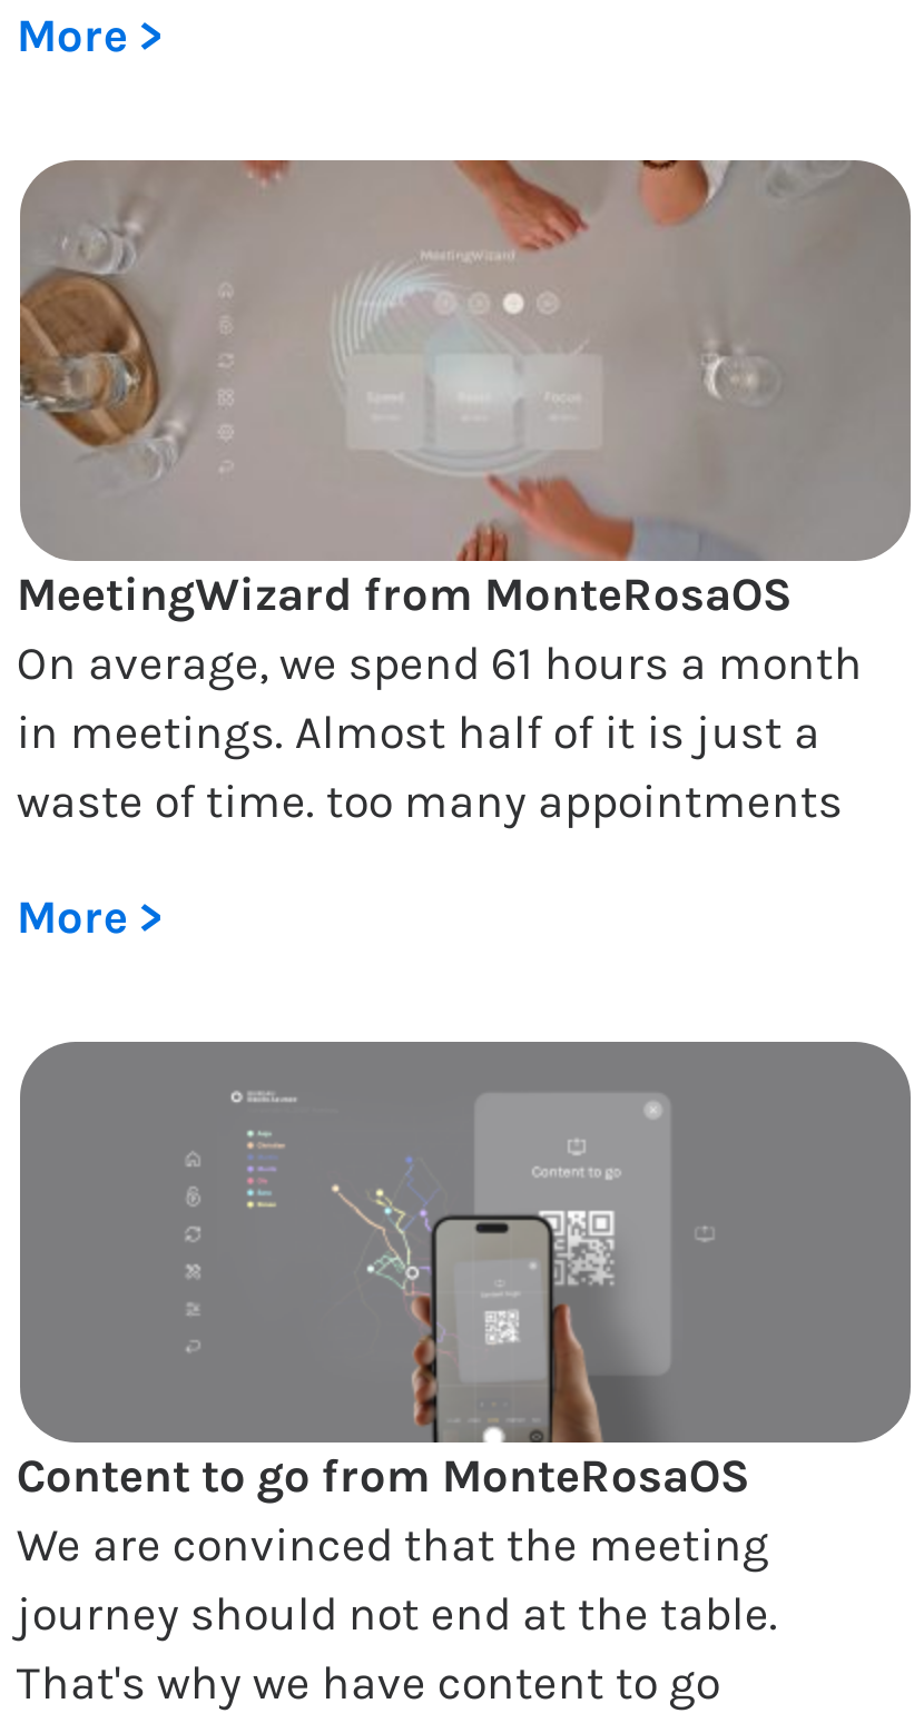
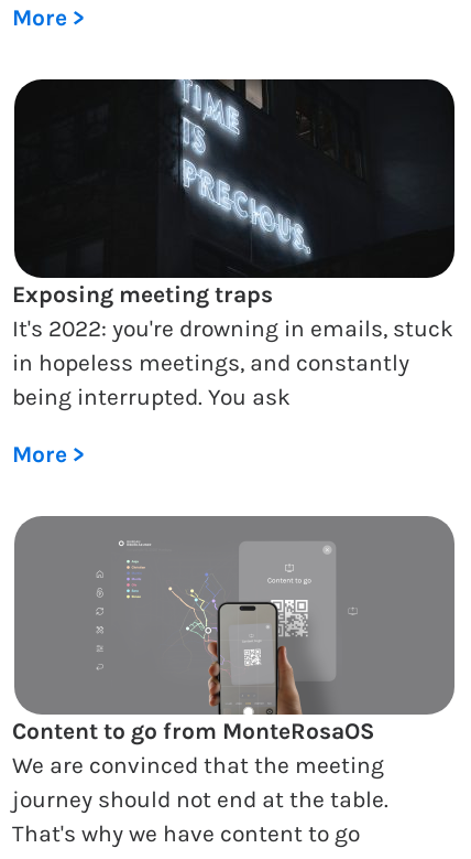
[16,158,913,828] [image] | MeetingWizard from MonteRosaOS | On average, we spend 61 hours a month | in meetings. Almost half of it is just a | waste of time. too many appointments -> [13,78,454,410] [image] | Exposing meeting traps | It's 2022: you're drowning in emails, stuck | in hopeless meetings, and constantly | being interrupted. You ask

